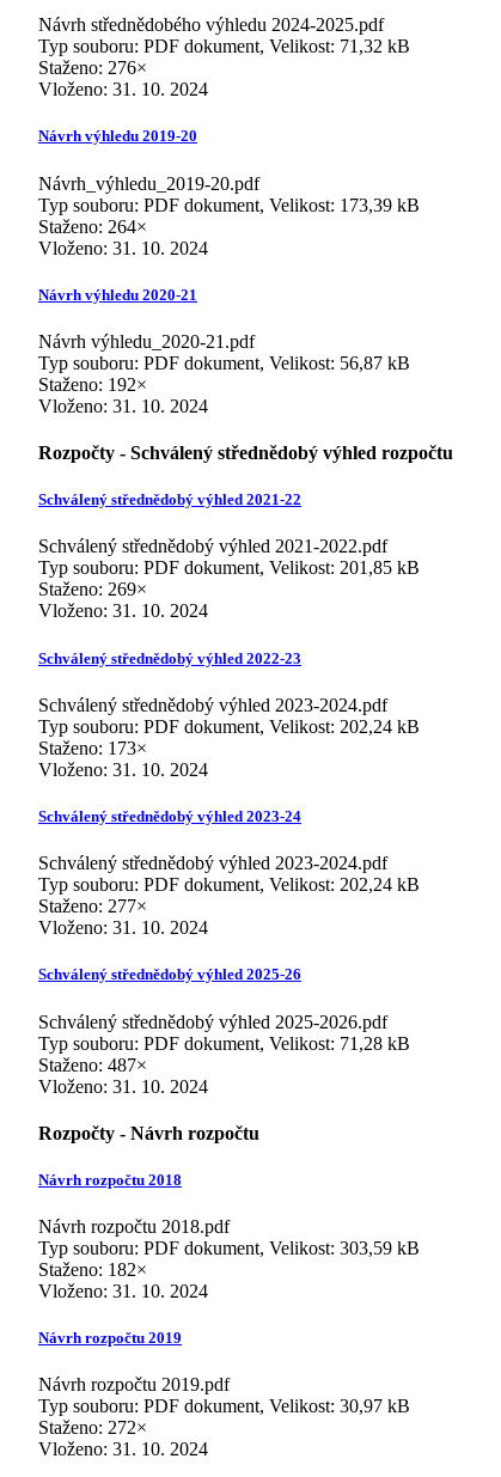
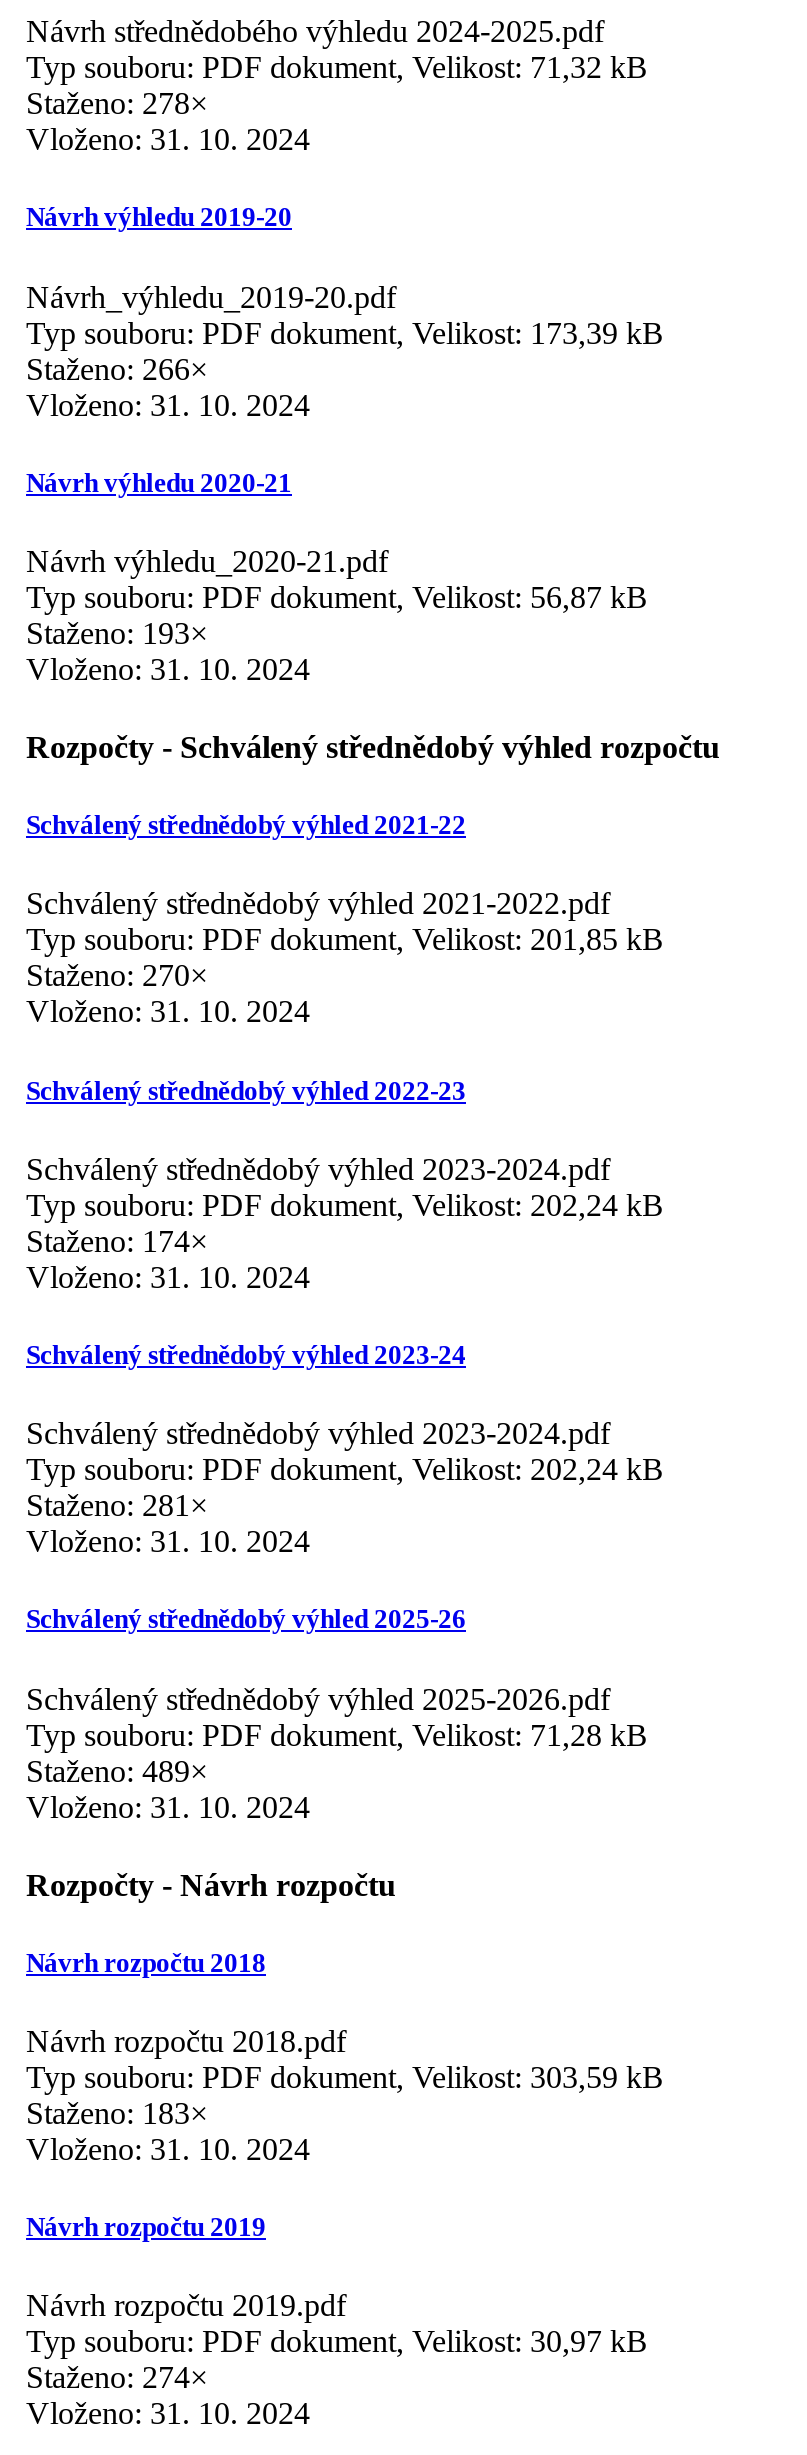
[38,58,147,78] Staženo: 276× -> [26,86,208,120] Staženo: 278×
[38,216,147,236] Staženo: 264× -> [26,351,208,385] Staženo: 266×
[38,374,147,395] Staženo: 192× -> [26,616,208,650] Staženo: 193×
[38,579,147,600] Staženo: 269× -> [26,959,208,993] Staženo: 270×
[38,738,147,758] Staženo: 173× -> [26,1224,208,1258] Staženo: 174×
[38,896,147,916] Staženo: 277× -> [26,1488,208,1522] Staženo: 281×
[38,1054,147,1075] Staženo: 487× -> [26,1753,208,1787] Staženo: 489×
[38,1259,147,1280] Staženo: 182× -> [26,2096,208,2130] Staženo: 183×
[38,1418,147,1438] Staženo: 272× -> [26,2361,208,2395] Staženo: 274×

